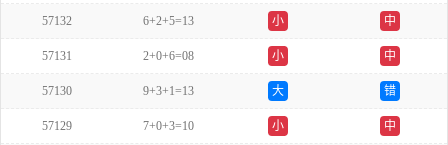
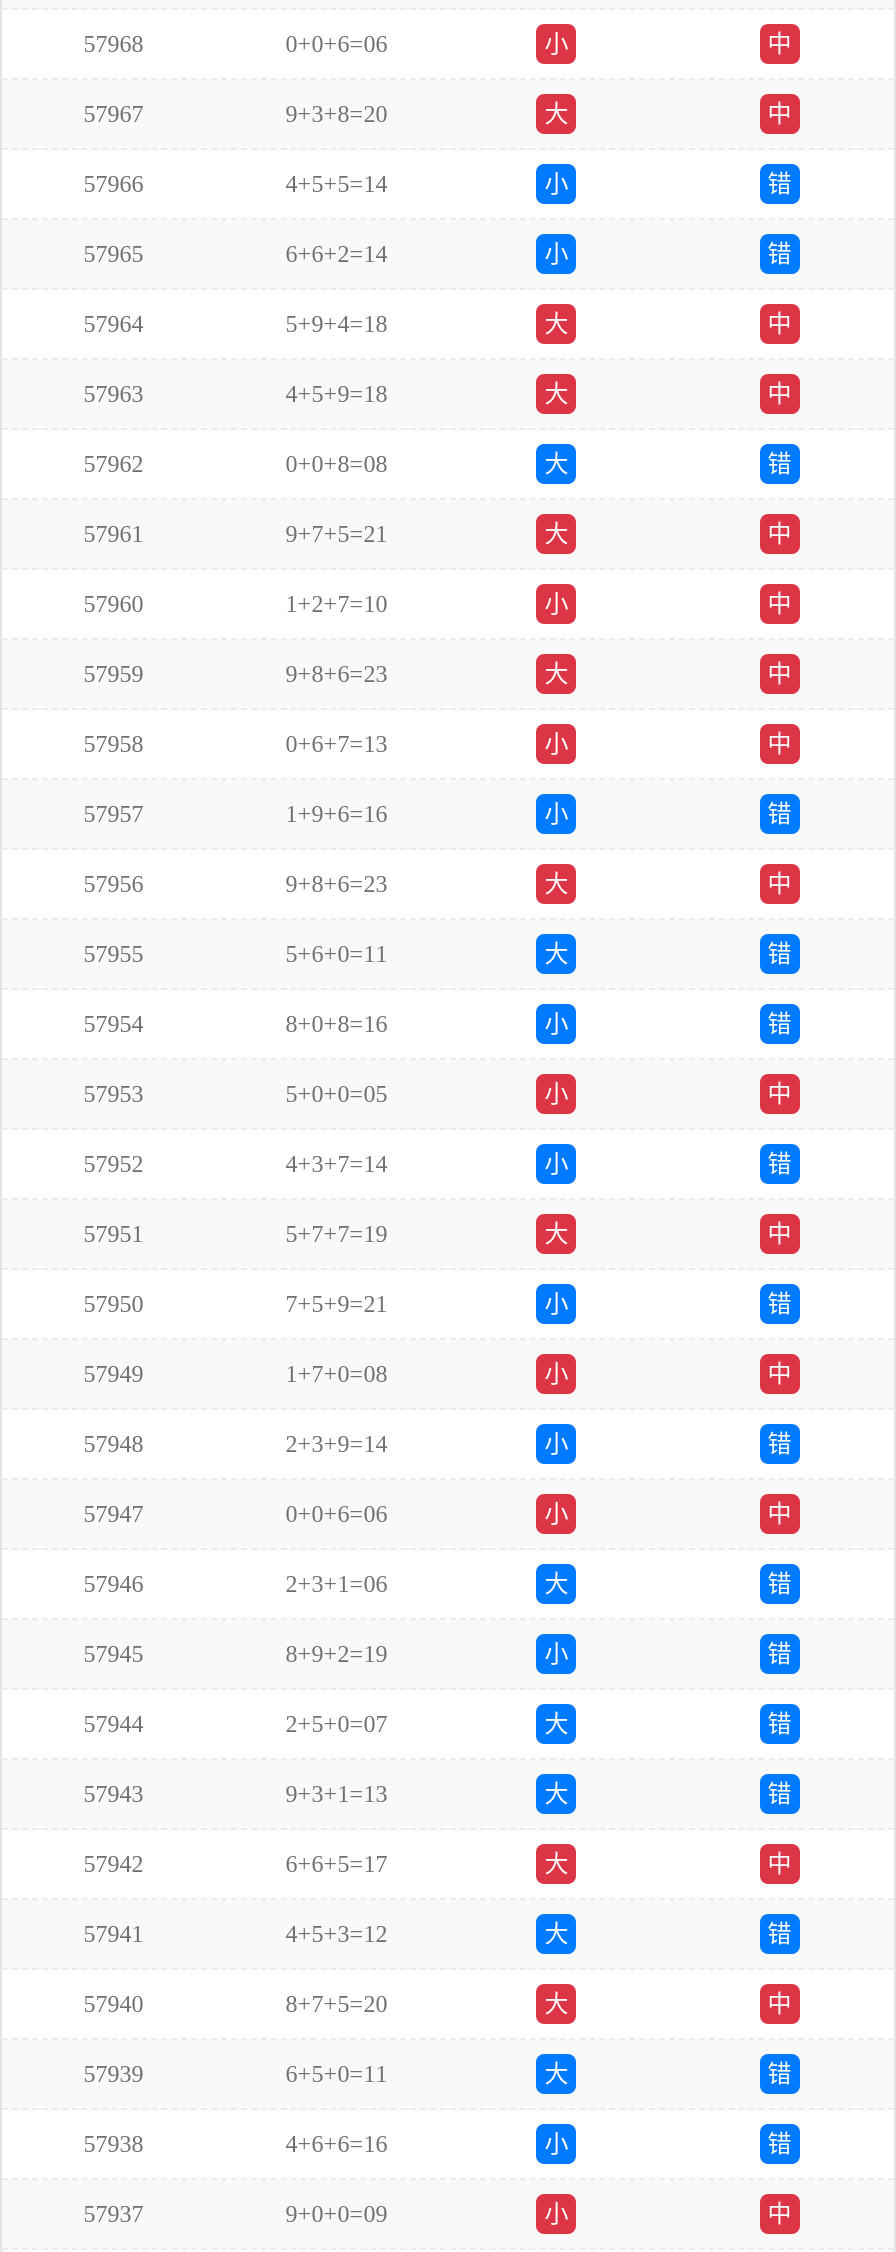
[42,14,72,28] 57132 -> [84,30,144,58] 57968
[143,14,194,28] 6+2+5=13 -> [286,30,388,58] 0+0+6=06
[42,49,194,63] 57131 | 2+0+6=08 -> [84,100,792,618] 57967 | 9+3+8=20 | 大 | 中 | 57966 | 4+5+5=14 | 小 | 错 | 57965 | 6+6+2=14 | 小 | 错 | 57964 | 5+9+4=18 | 大 | 中 | 57963 | 4+5+9=18 | 大 | 中 | 57962 | 0+0+8=08 | 大 | 错 | 57961 | 9+7+5=21 | 大 | 中 | 57960 | 1+2+7=10
[42,84,72,98] 57130 -> [84,660,792,1808] 57959 | 9+8+6=23 | 大 | 中 | 57958 | 0+6+7=13 | 小 | 中 | 57957 | 1+9+6=16 | 小 | 错 | 57956 | 9+8+6=23 | 大 | 中 | 57955 | 5+6+0=11 | 大 | 错 | 57954 | 8+0+8=16 | 小 | 错 | 57953 | 5+0+0=05 | 小 | 中 | 57952 | 4+3+7=14 | 小 | 错 | 57951 | 5+7+7=19 | 大 | 中 | 57950 | 7+5+9=21 | 小 | 错 | 57949 | 1+7+0=08 | 小 | 中 | 57948 | 2+3+9=14 | 小 | 错 | 57947 | 0+0+6=06 | 小 | 中 | 57946 | 2+3+1=06 | 大 | 错 | 57945 | 8+9+2=19 | 小 | 错 | 57944 | 2+5+0=07 | 大 | 错 | 57943
[42,119,194,133] 57129 | 7+0+3=10 -> [84,1850,792,2228] 57942 | 6+6+5=17 | 大 | 中 | 57941 | 4+5+3=12 | 大 | 错 | 57940 | 8+7+5=20 | 大 | 中 | 57939 | 6+5+0=11 | 大 | 错 | 57938 | 4+6+6=16 | 小 | 错 | 57937 | 9+0+0=09

